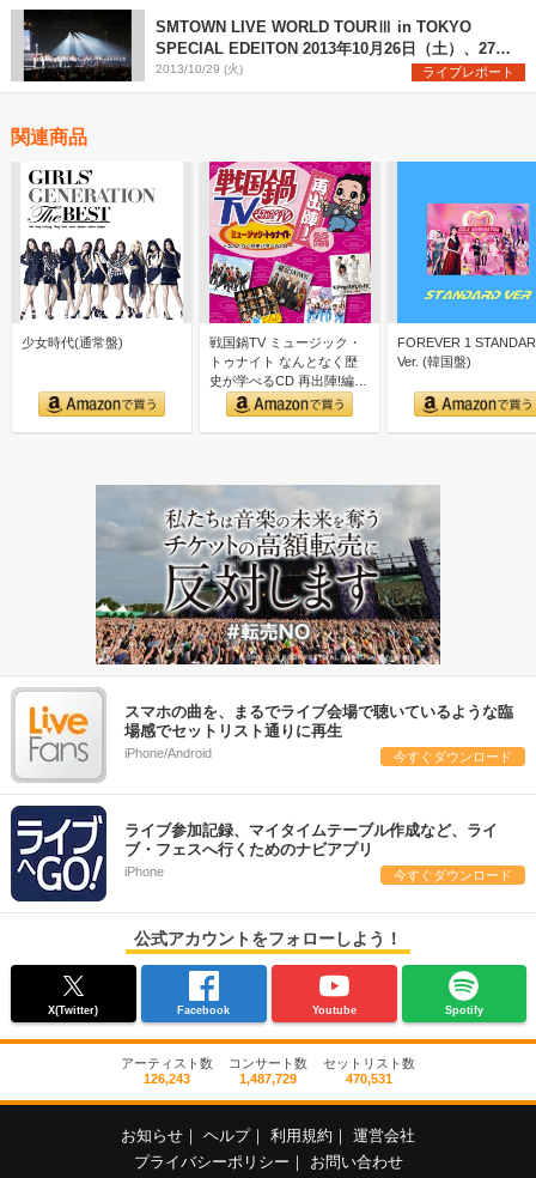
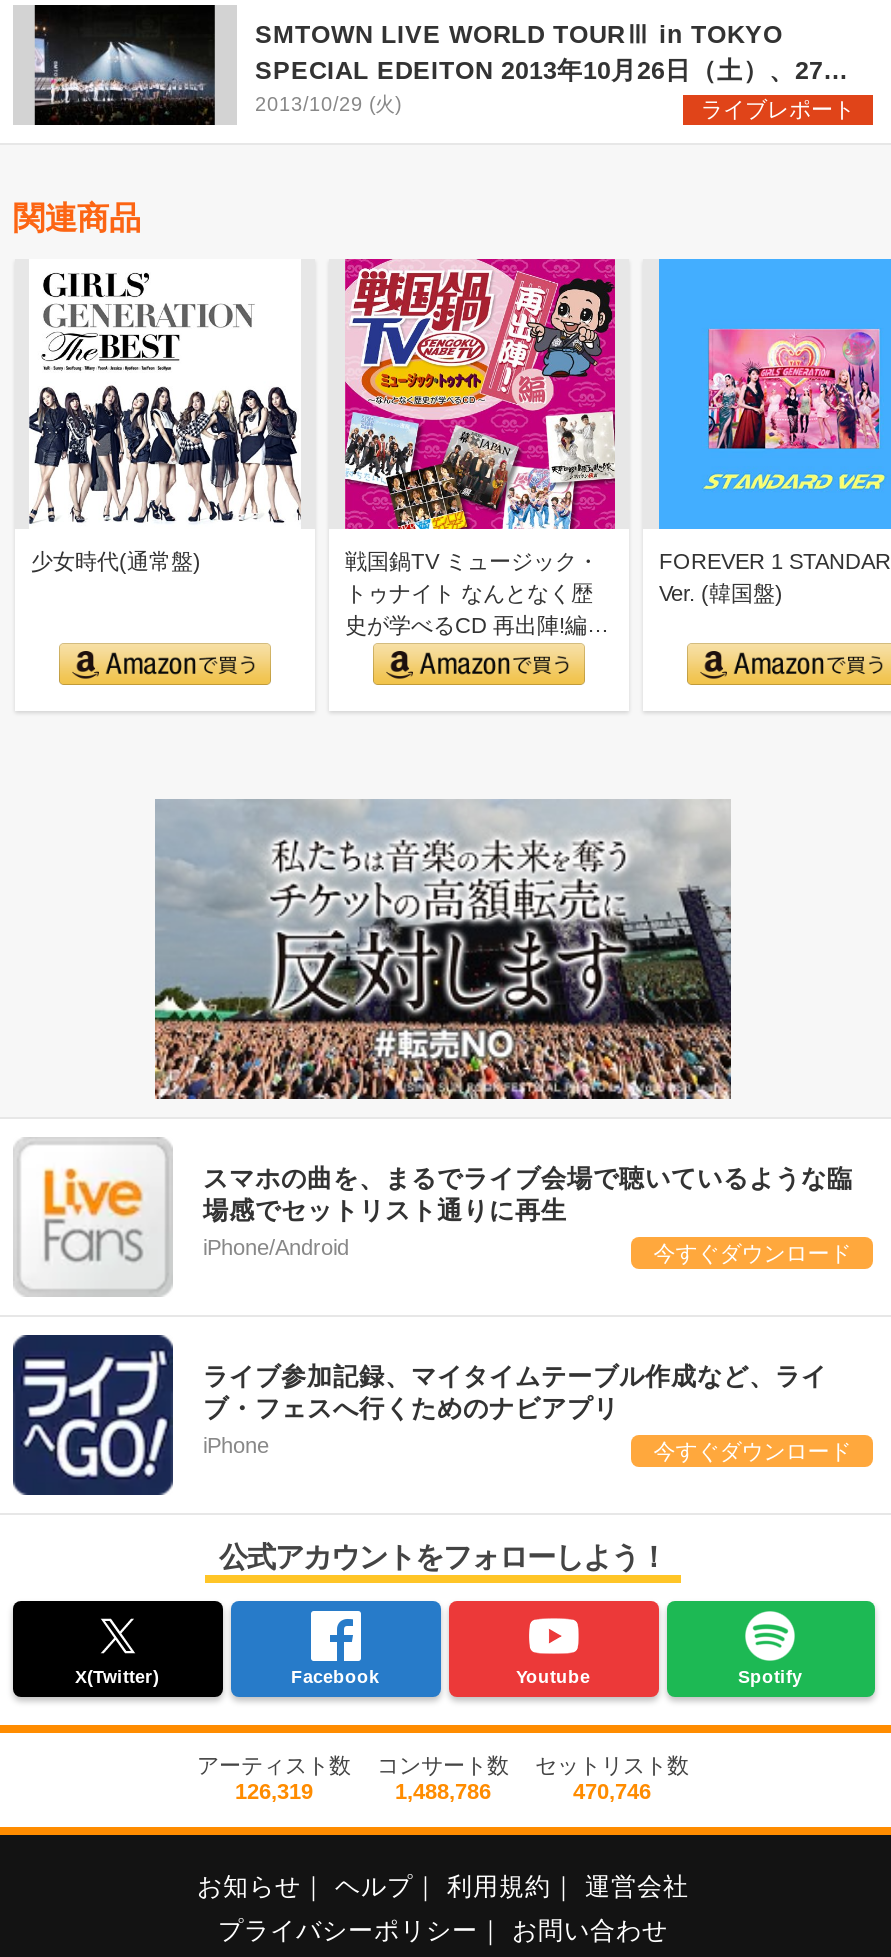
[144,1071,190,1086] 126,243 -> [235,1779,313,1803] 126,319
[239,1071,297,1086] 1,487,729 -> [395,1779,491,1803] 1,488,786
[346,1071,392,1086] 470,531 -> [573,1779,651,1803] 470,746

